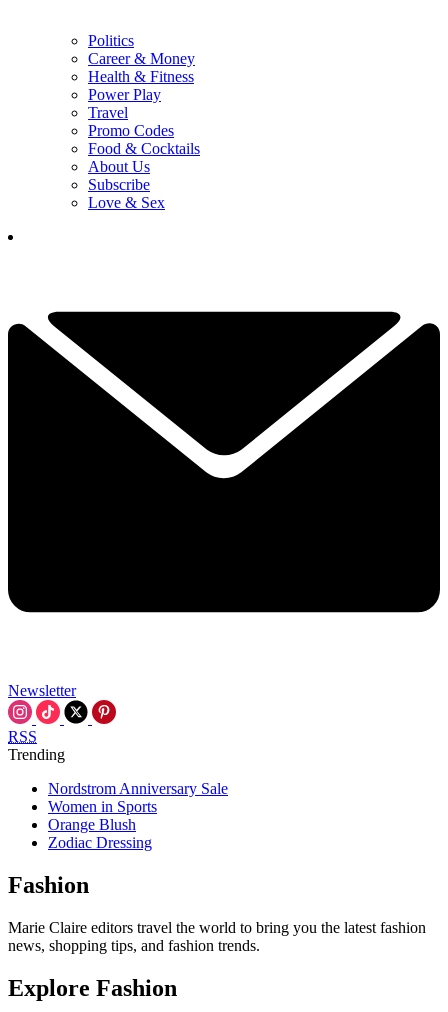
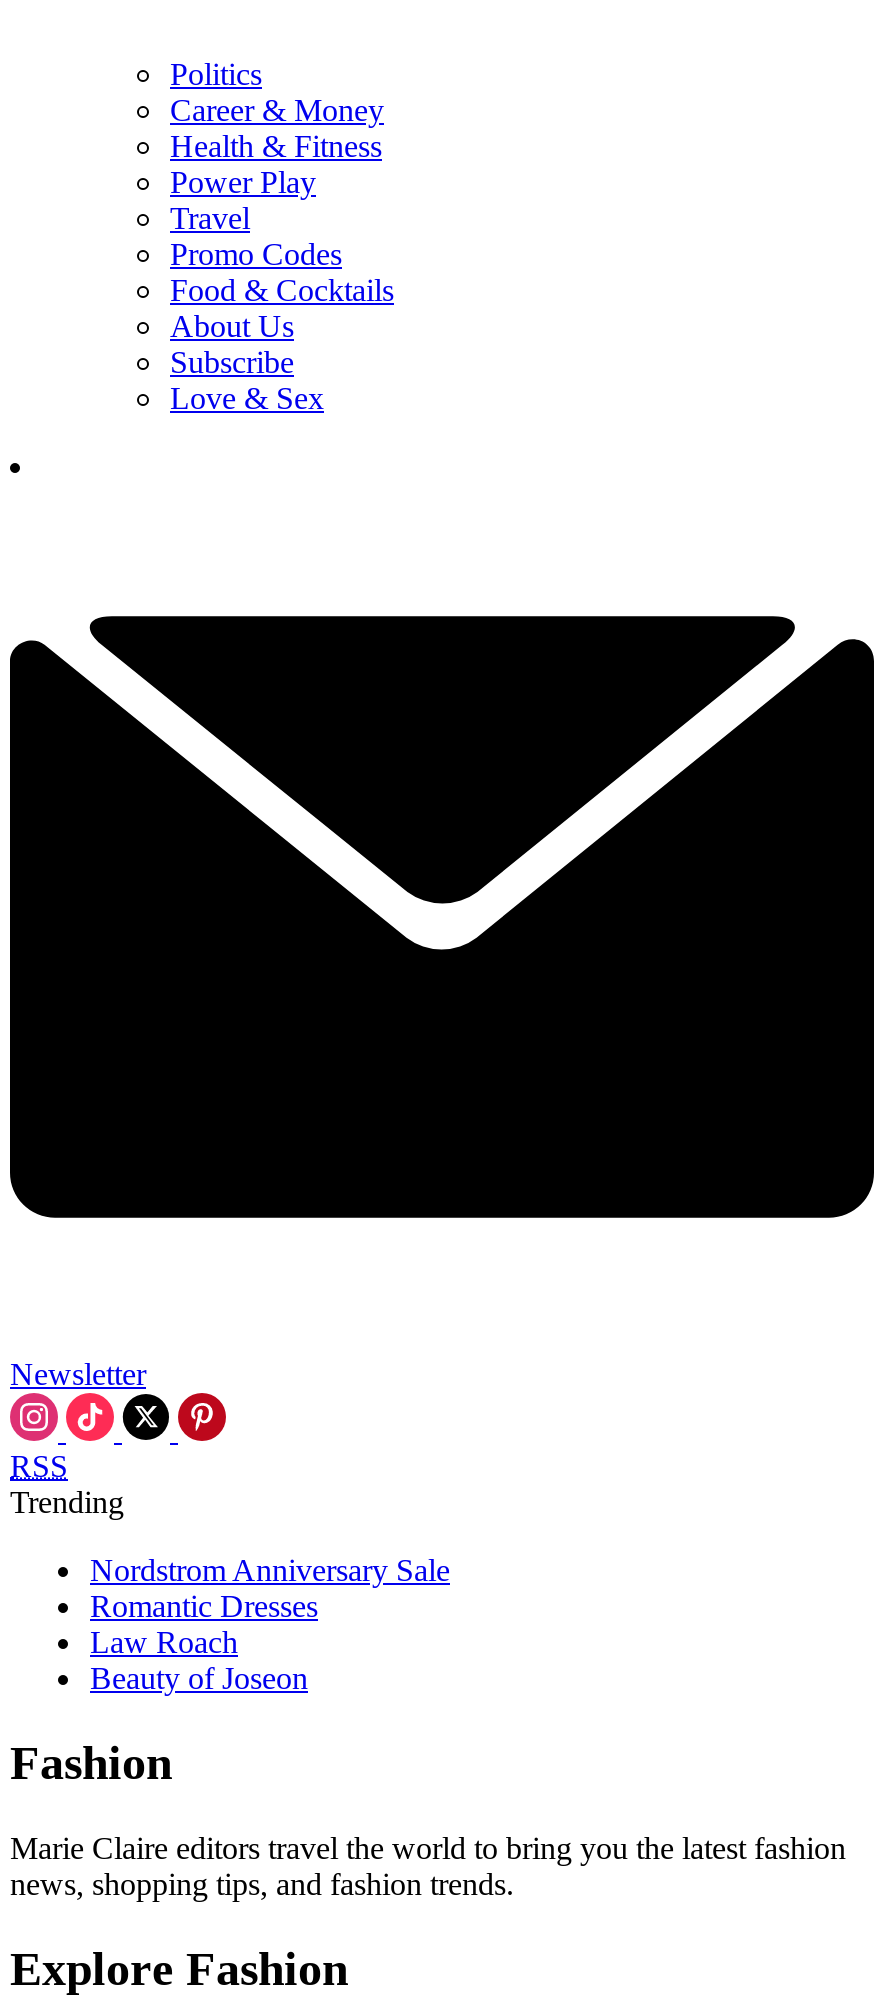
[48,798,157,851] Women in Sports | Orange Blush | Zodiac Dressing -> [90,1589,318,1695] Romantic Dresses | Law Roach | Beauty of Joseon

